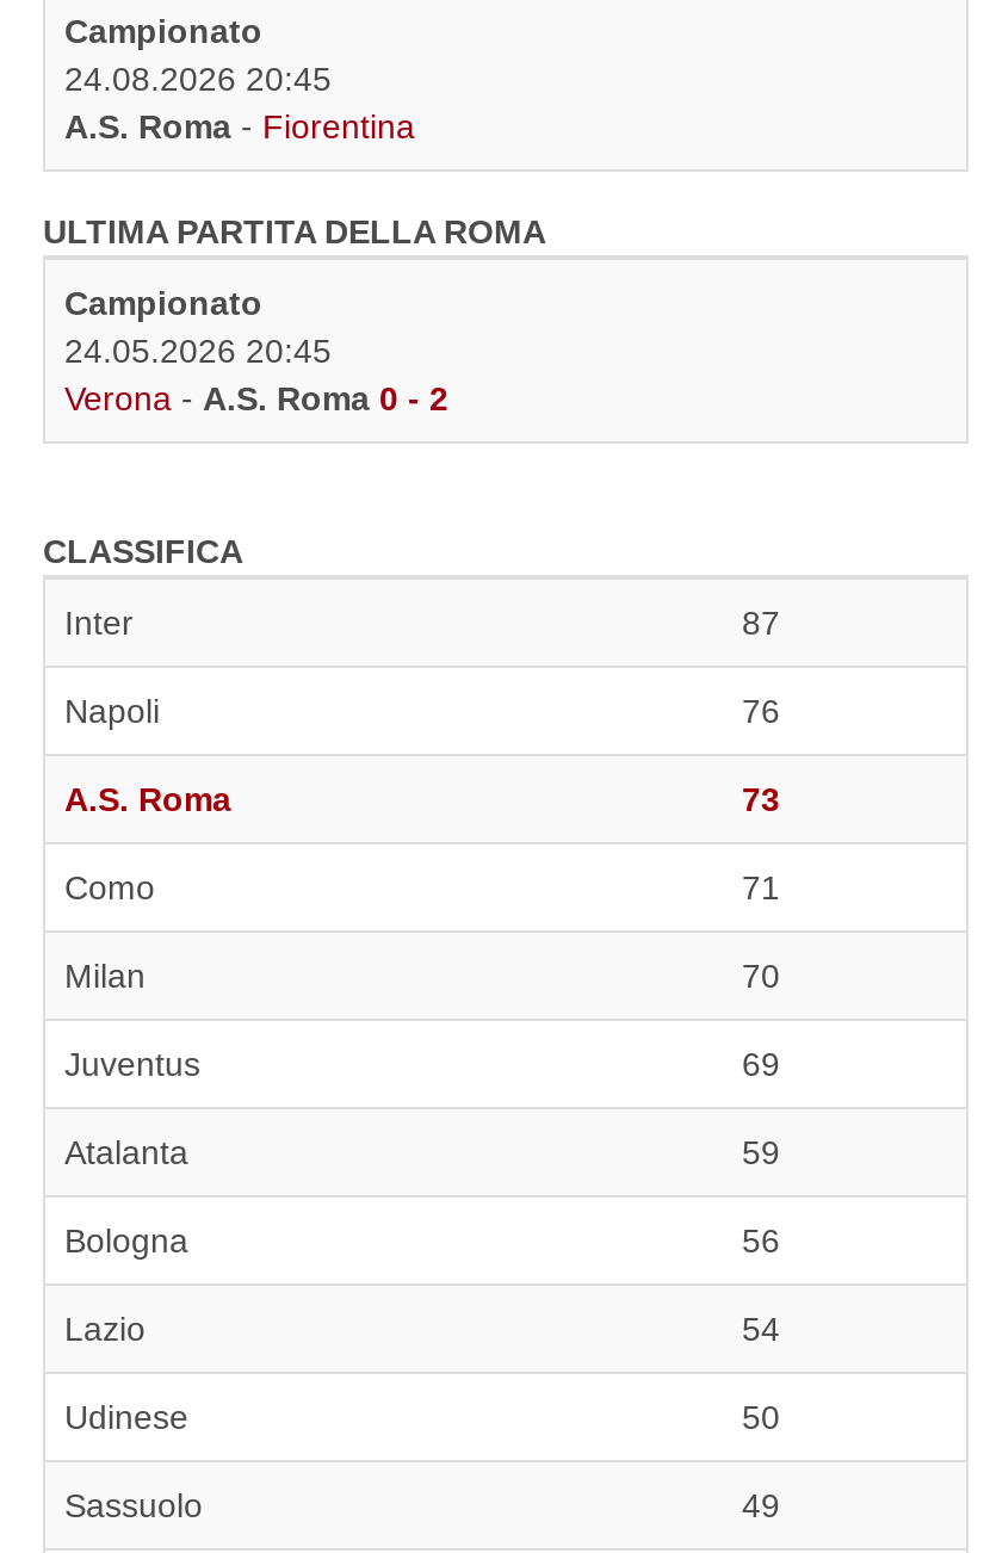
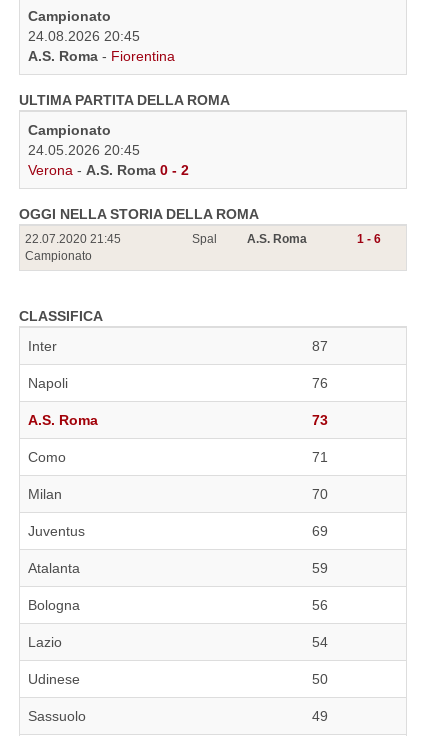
none -> [19,206,259,263] OGGI NELLA STORIA DELLA ROMA | 22.07.2020 21:45 | Campionato
none -> [192,232,381,246] Spal | A.S. Roma | 1 - 6

